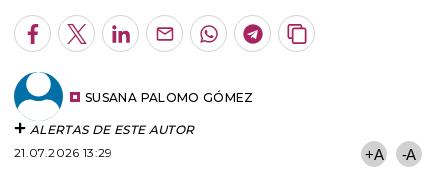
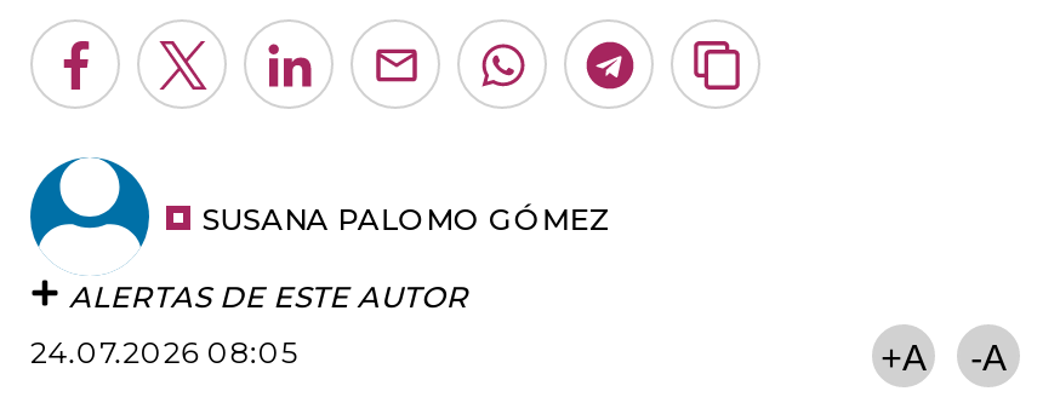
[14,145,113,160] 21.07.2026 13:29 -> [30,335,297,371] 24.07.2026 08:05

